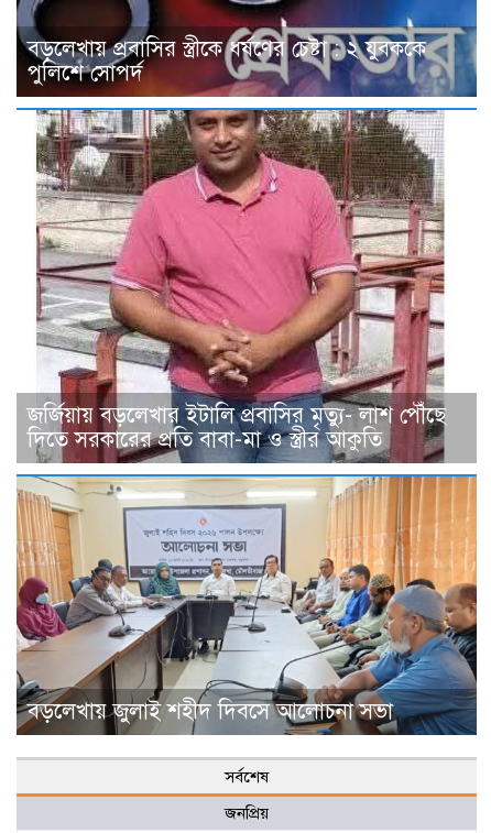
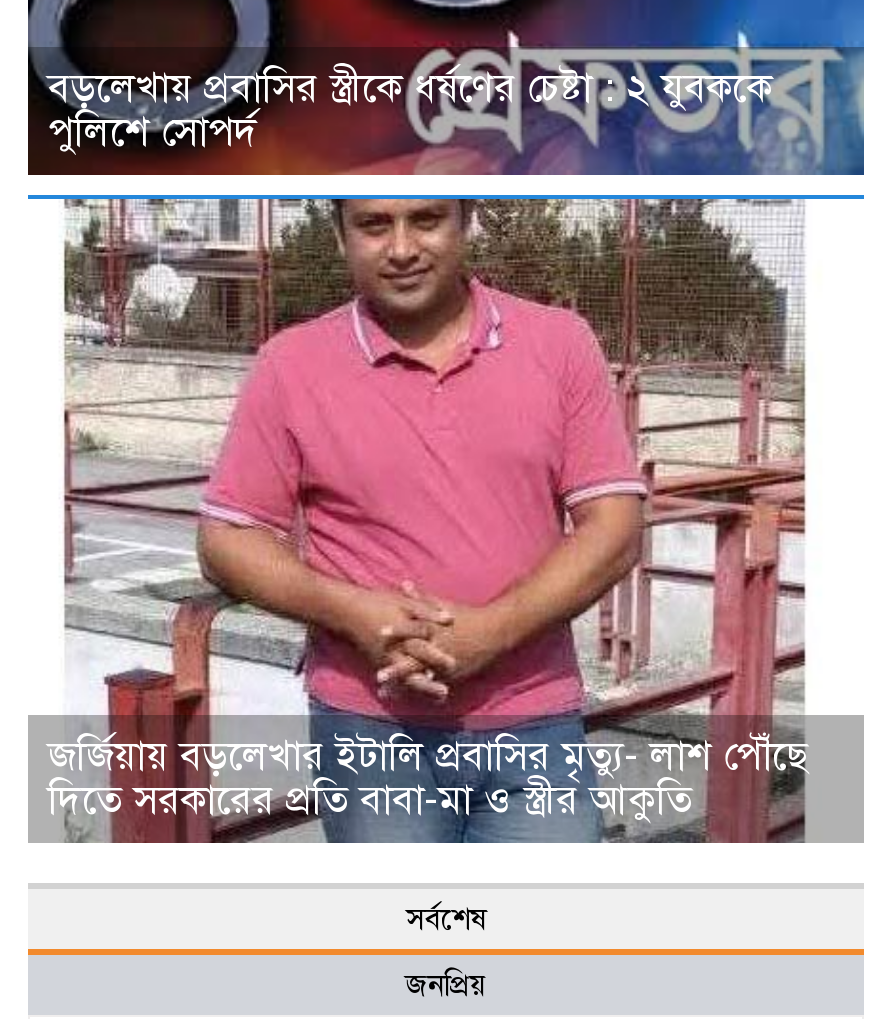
[15,473,478,736] [image] | বড়লেখায় জুলাই শহীদ দিবসে আলোচনা সভা -> none

